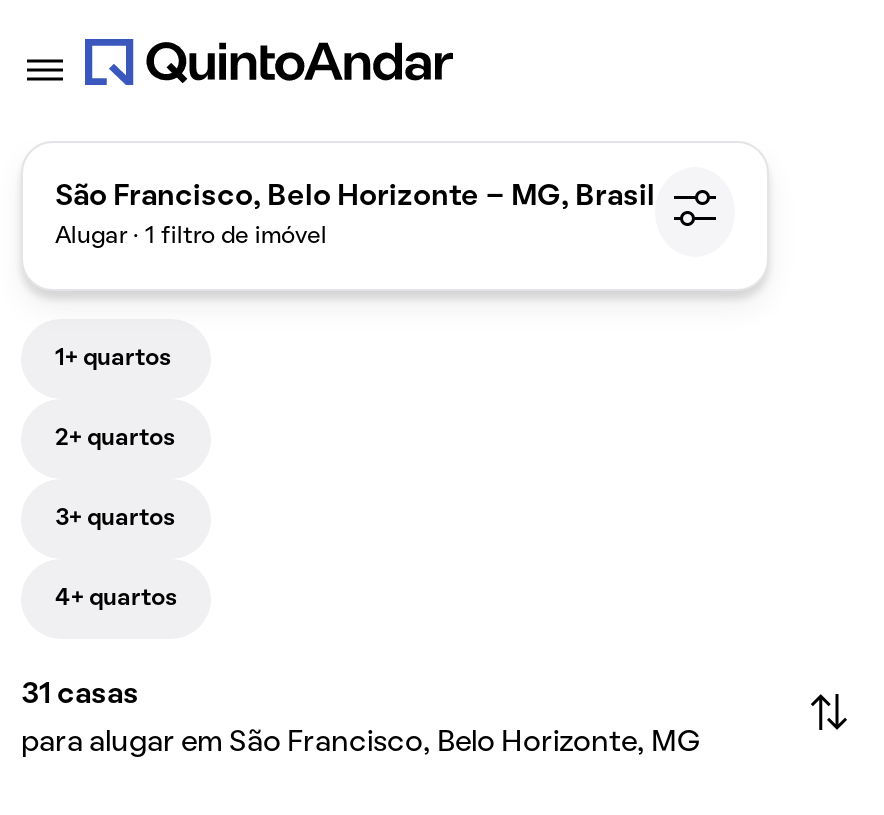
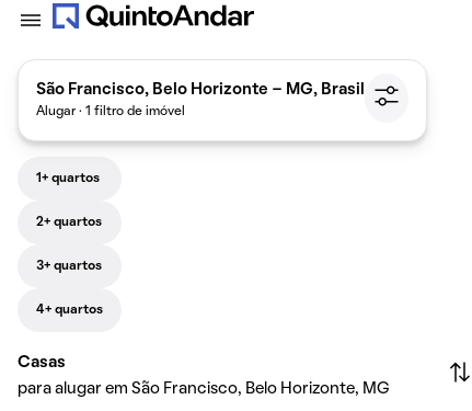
[21,681,139,709] 31 casas -> [18,355,66,370] Casas

